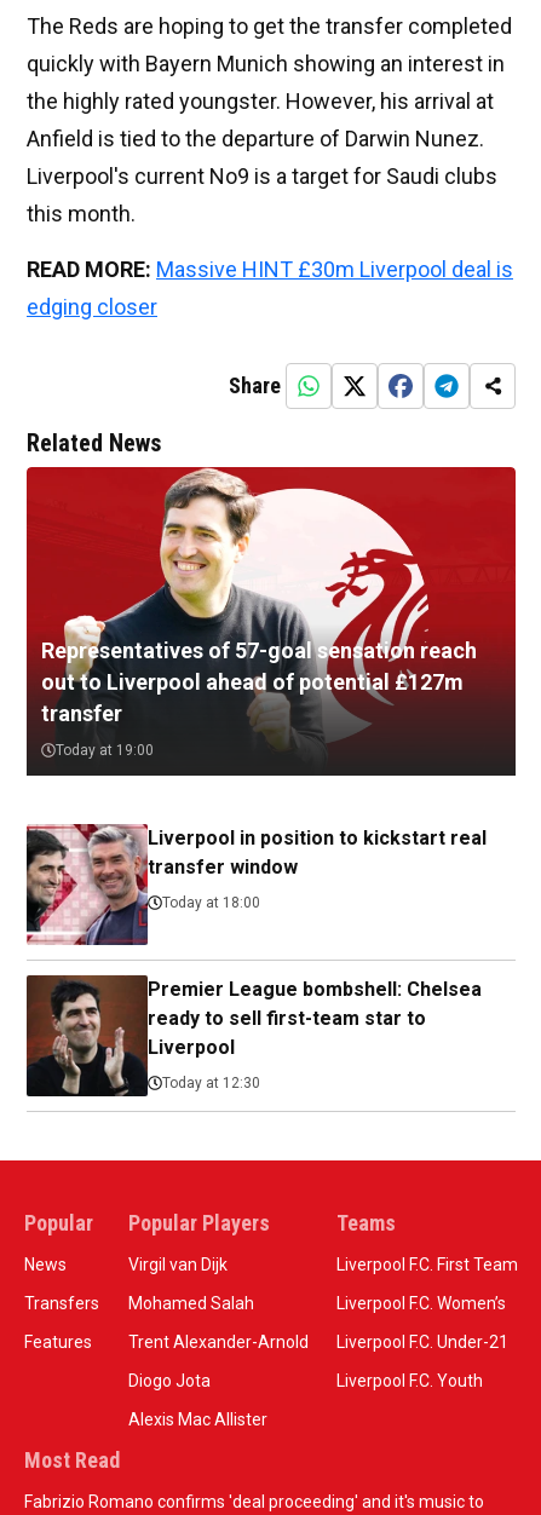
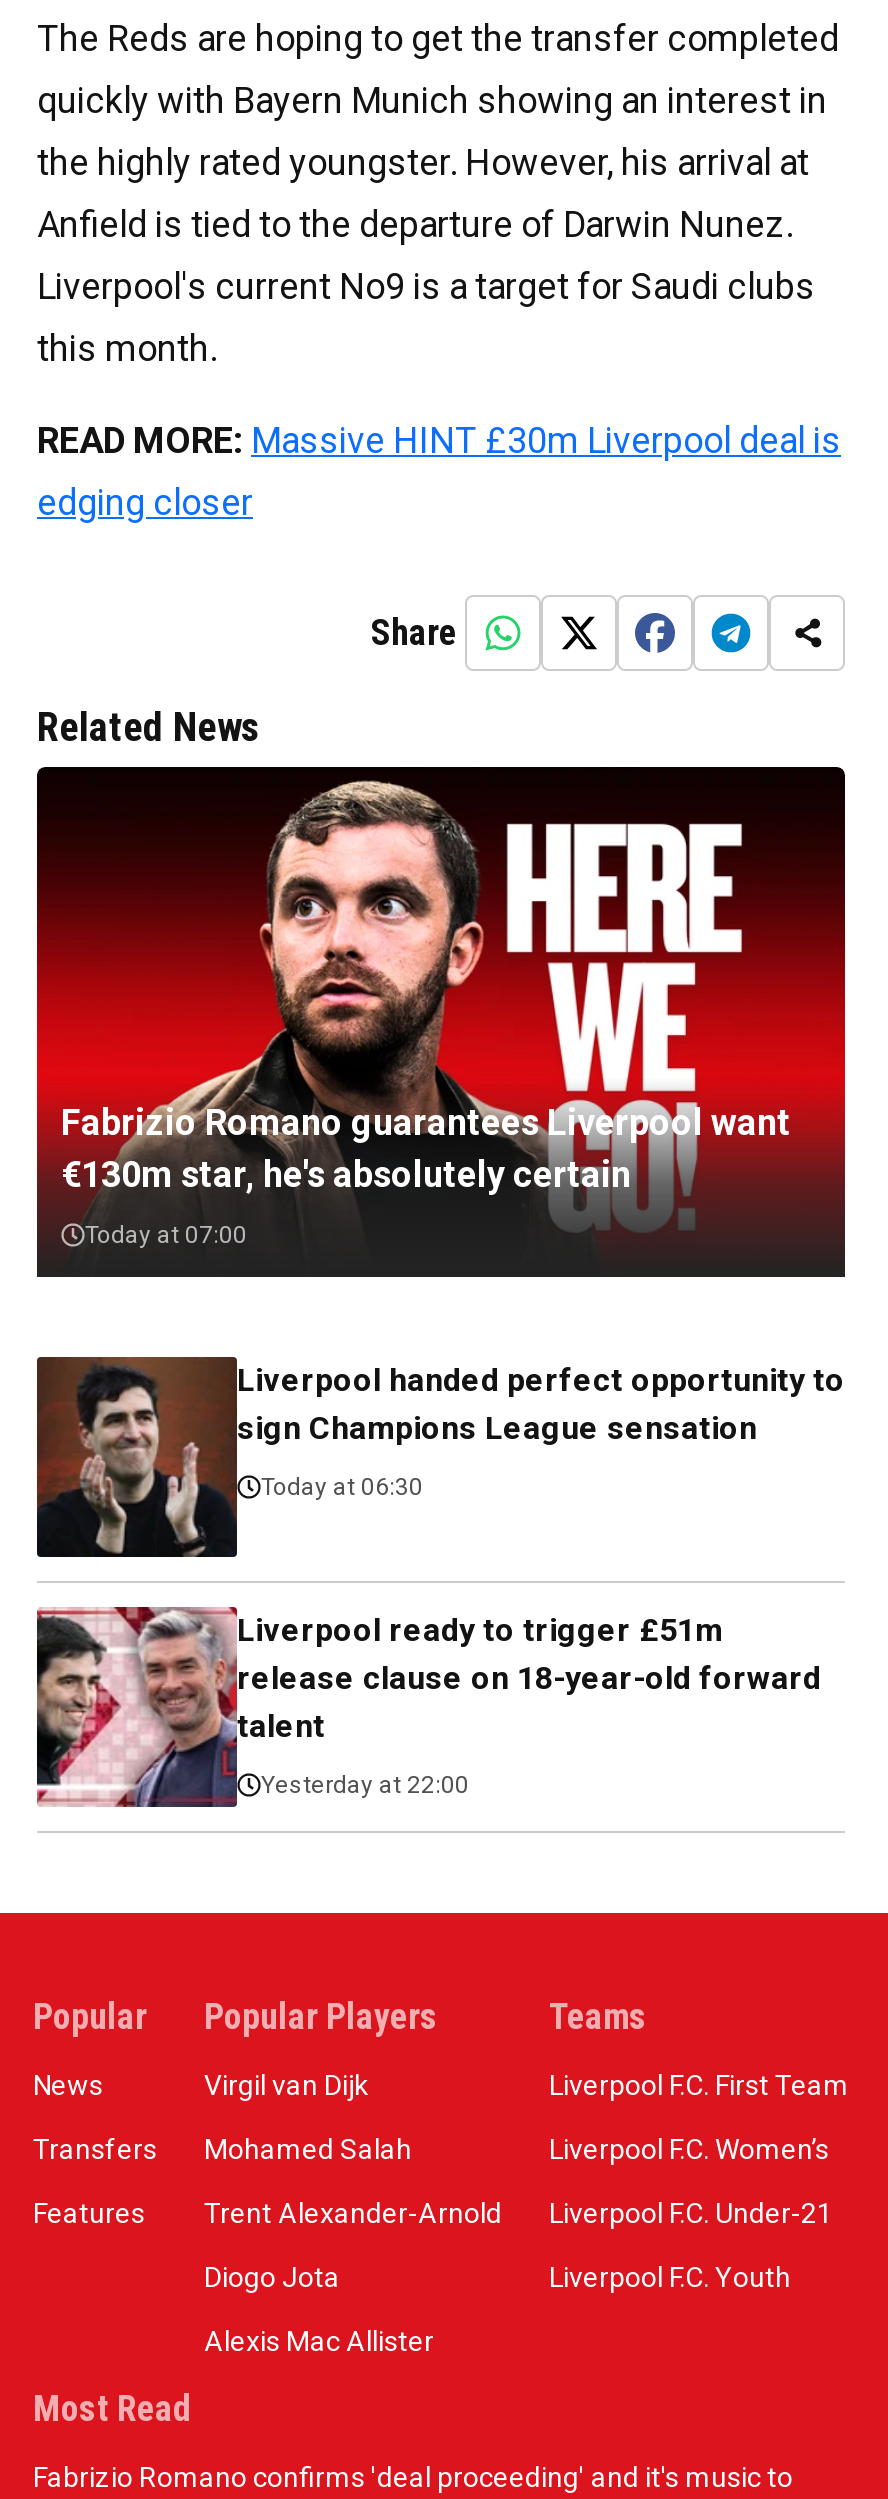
[25,466,517,747] [image] | Representatives of 57-goal sensation reach | out to Liverpool ahead of potential £127m | transfer -> [35,765,847,1231] [image] | Fabrizio Romano guarantees Liverpool want | €130m star, he's absolutely certain
[56,742,154,759] Today at 19:00 -> [85,1221,247,1249] Today at 07:00
moved [25,824,148,946] -> [35,1607,233,1809]: [image]
[148,827,487,879] Liverpool in position to kickstart real | transfer window -> [237,1361,845,1447] Liverpool handed perfect opportunity to | sign Champions League sensation
[162,894,260,911] Today at 18:00 -> [261,1473,423,1501] Today at 06:30
moved [25,974,145,1098] -> [35,1355,237,1559]: [image]
[148,978,482,1059] Premier League bombshell: Chelsea | ready to sell first-team star to | Liverpool -> [237,1611,821,1745] Liverpool ready to trigger £51m | release clause on 18-year-old forward | talent
[162,1075,260,1092] Today at 12:30 -> [261,1771,469,1799] Yesterday at 22:00

